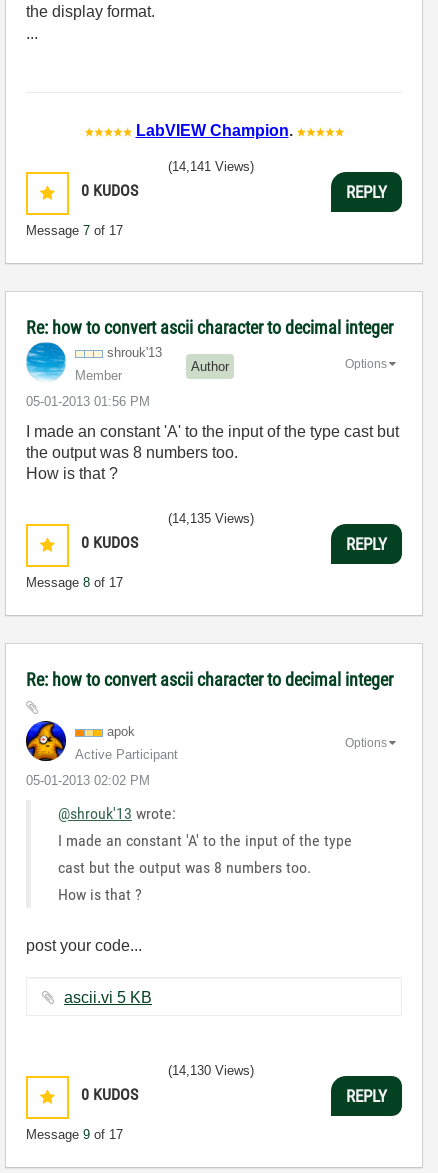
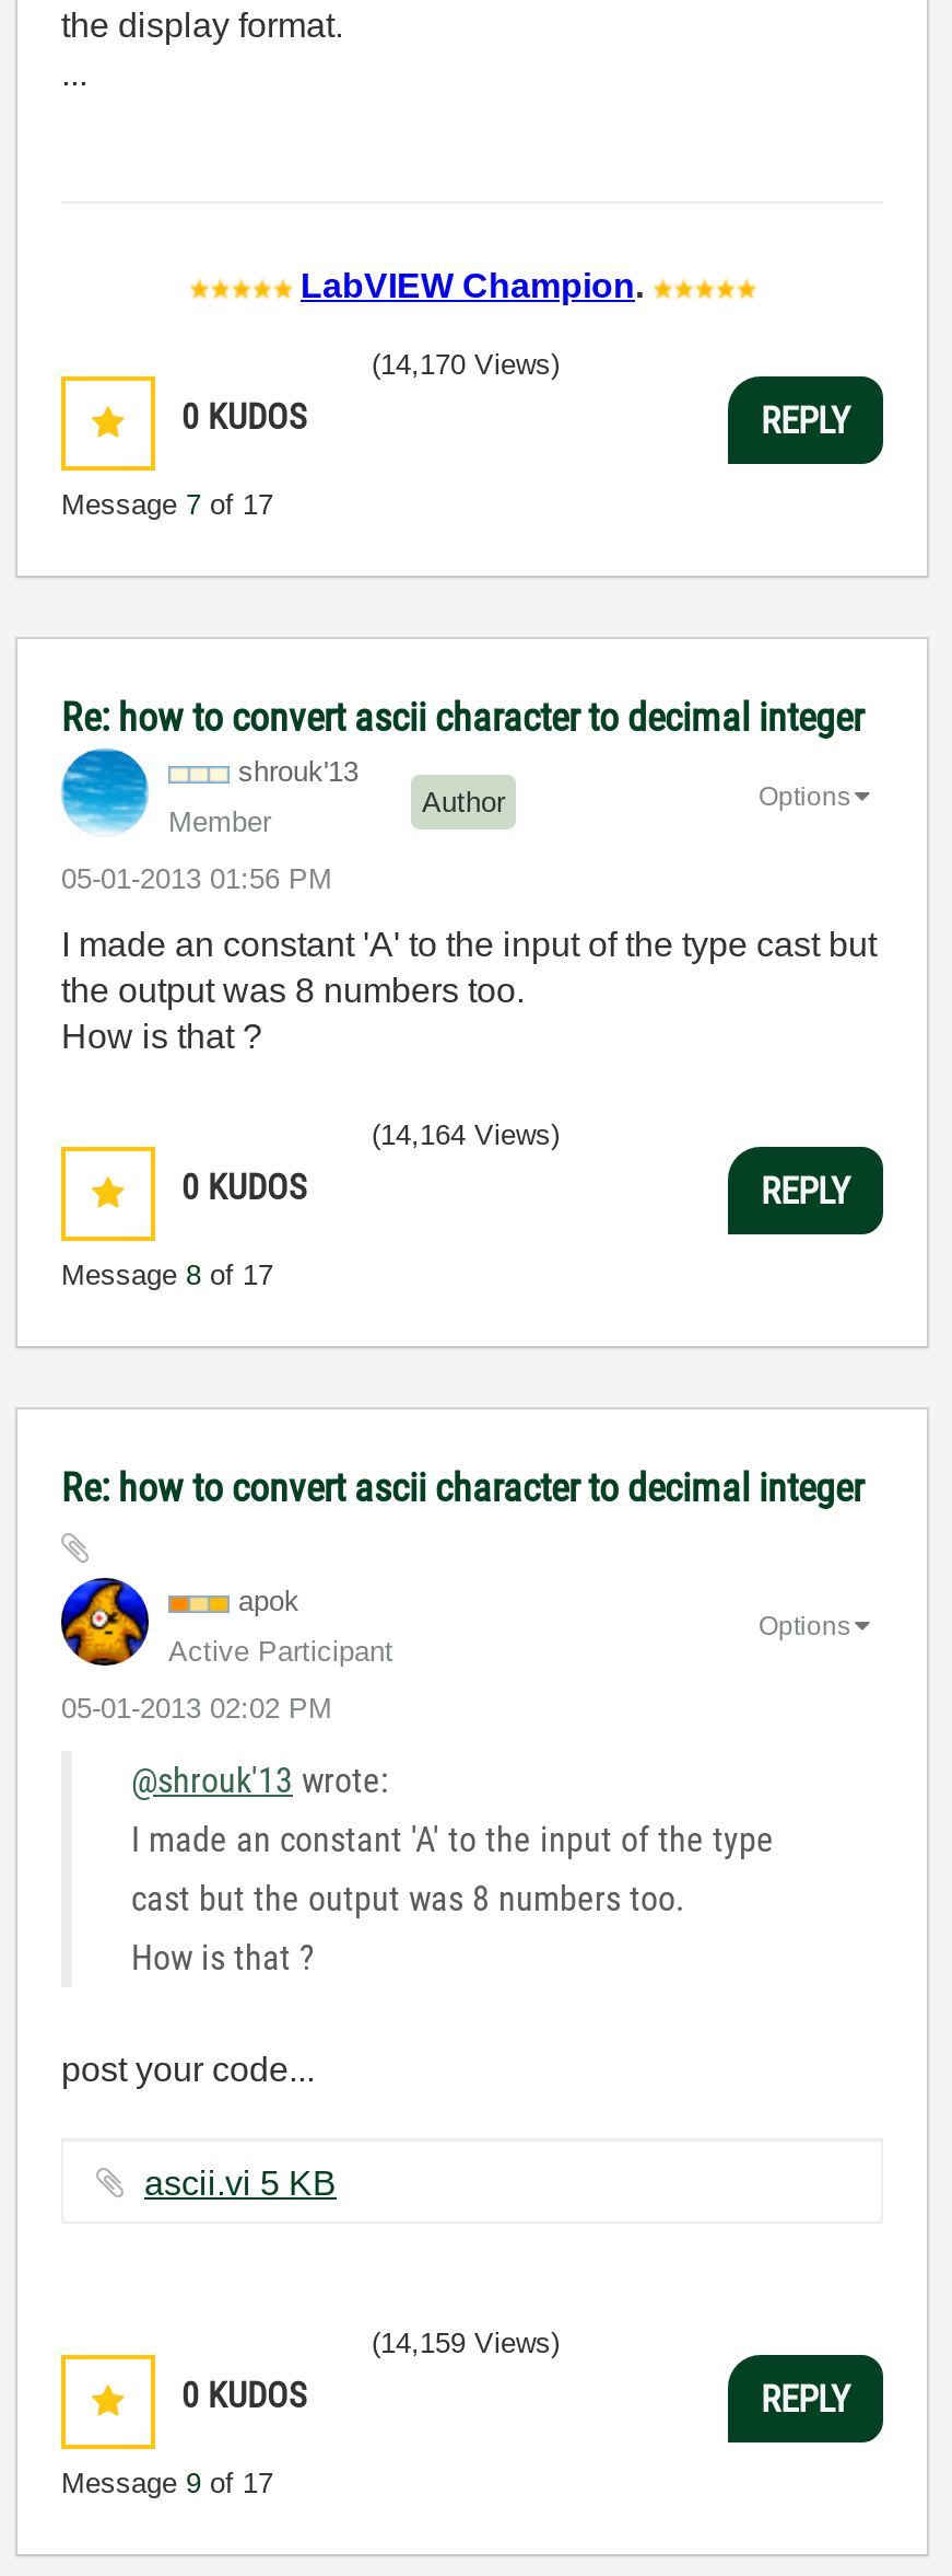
[168,159,254,174] (14,141 Views) -> [372,348,560,381] (14,170 Views)
[168,511,254,526] (14,135 Views) -> [372,1118,560,1151] (14,164 Views)
[168,1063,254,1078] (14,130 Views) -> [372,2326,560,2359] (14,159 Views)

